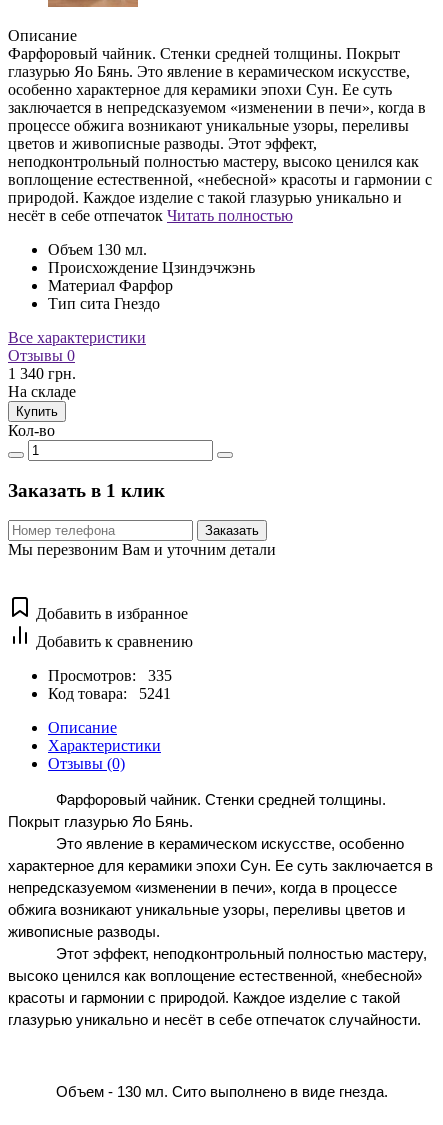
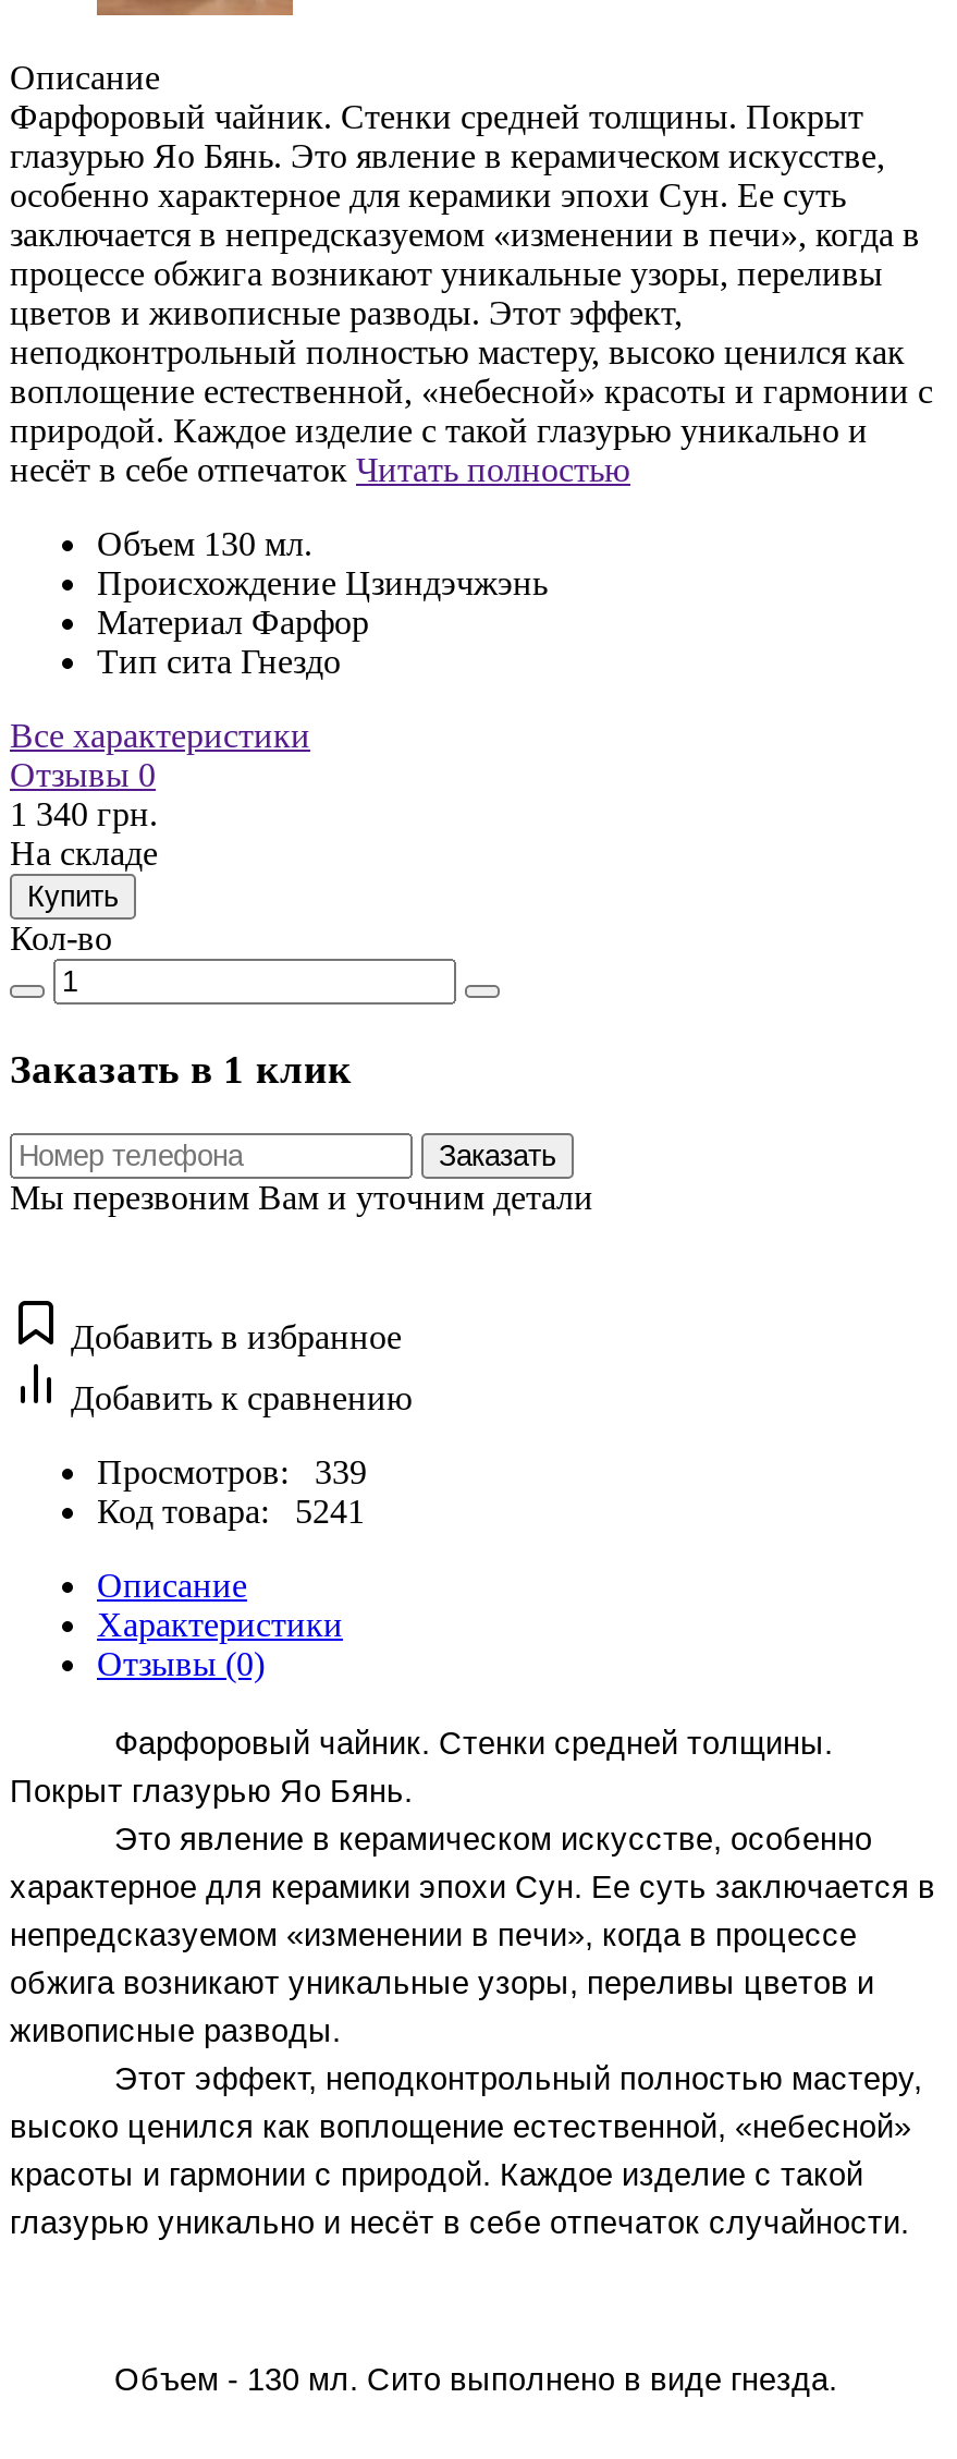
[48,667,172,684] Просмотров: 335 -> [97,1454,367,1491] Просмотров: 339

